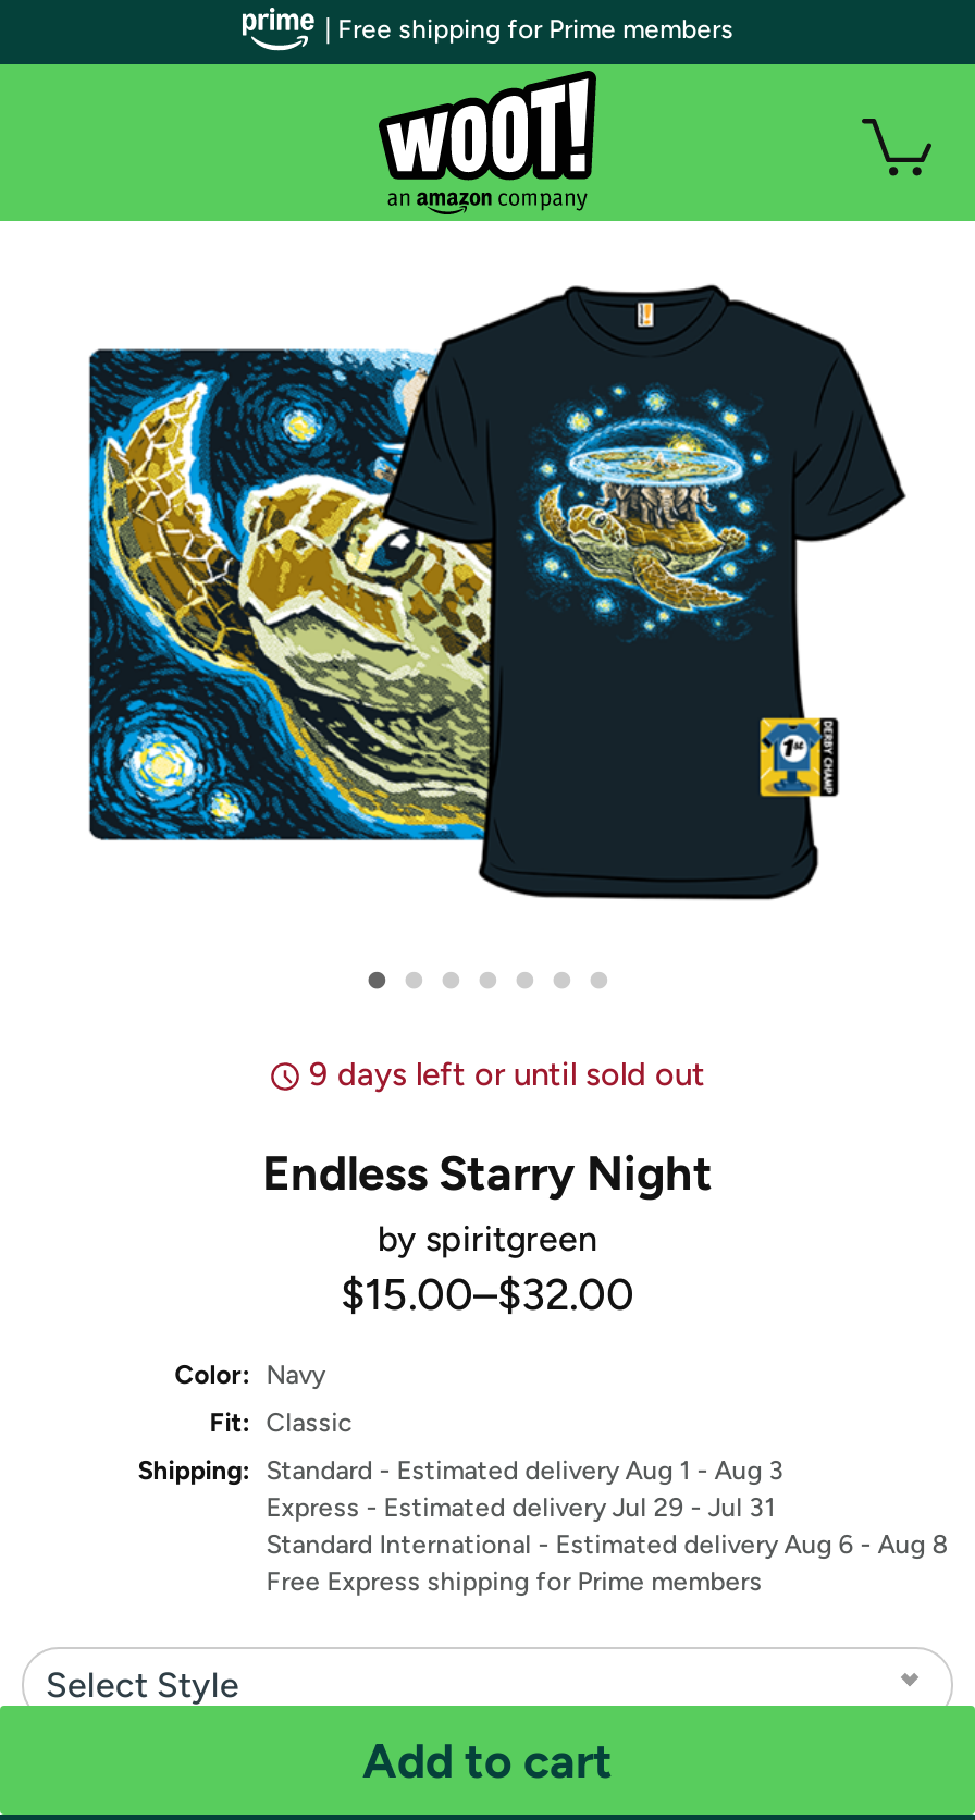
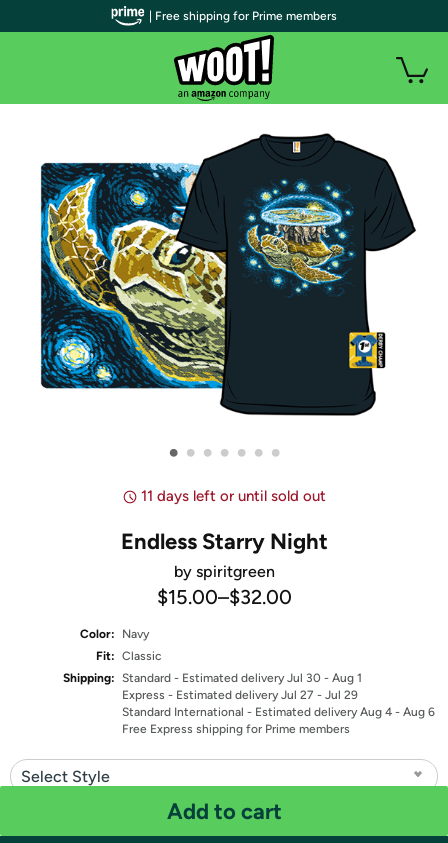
[309,1055,705,1094] 9 days left or until sold out -> [140,487,325,505] 11 days left or until sold out
[138,1455,784,1486] Shipping: Standard - Estimated delivery Aug 1 - Aug 3 -> [63,671,362,685] Shipping: Standard - Estimated delivery Jul 30 - Aug 1
[266,1492,775,1523] Express - Estimated delivery Jul 29 - Jul 31 -> [122,688,358,702] Express - Estimated delivery Jul 27 - Jul 29
[266,1529,947,1560] Standard International - Estimated delivery Aug 6 - Aug 8 -> [122,705,435,719] Standard International - Estimated delivery Aug 4 - Aug 6

